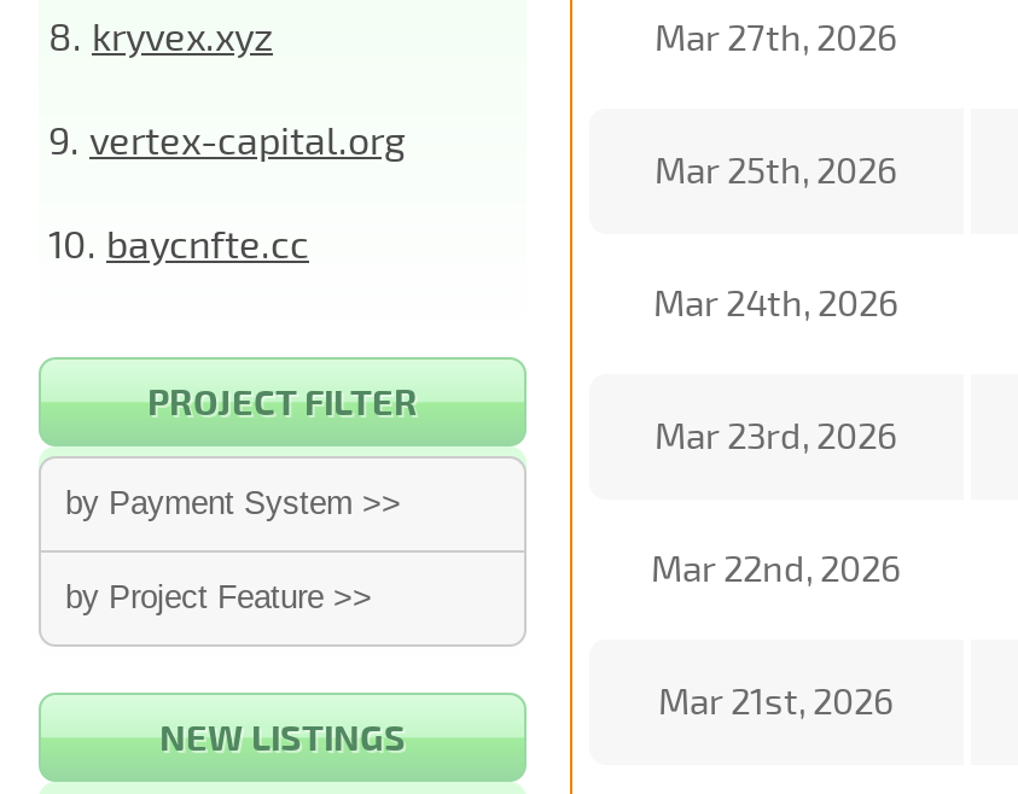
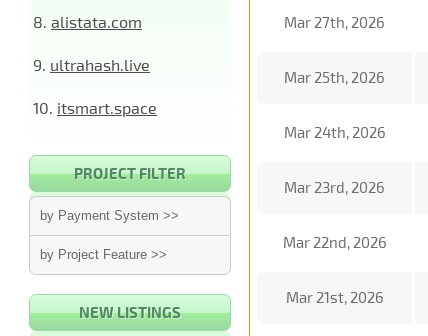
[48,12,273,58] 8. kryvex.xyz -> [33,12,142,31] 8. alistata.com
[48,116,406,162] 9. vertex-capital.org -> [33,55,150,74] 9. ultrahash.live
[48,220,309,265] 10. baycnfte.cc -> [33,98,157,117] 10. itsmart.space

